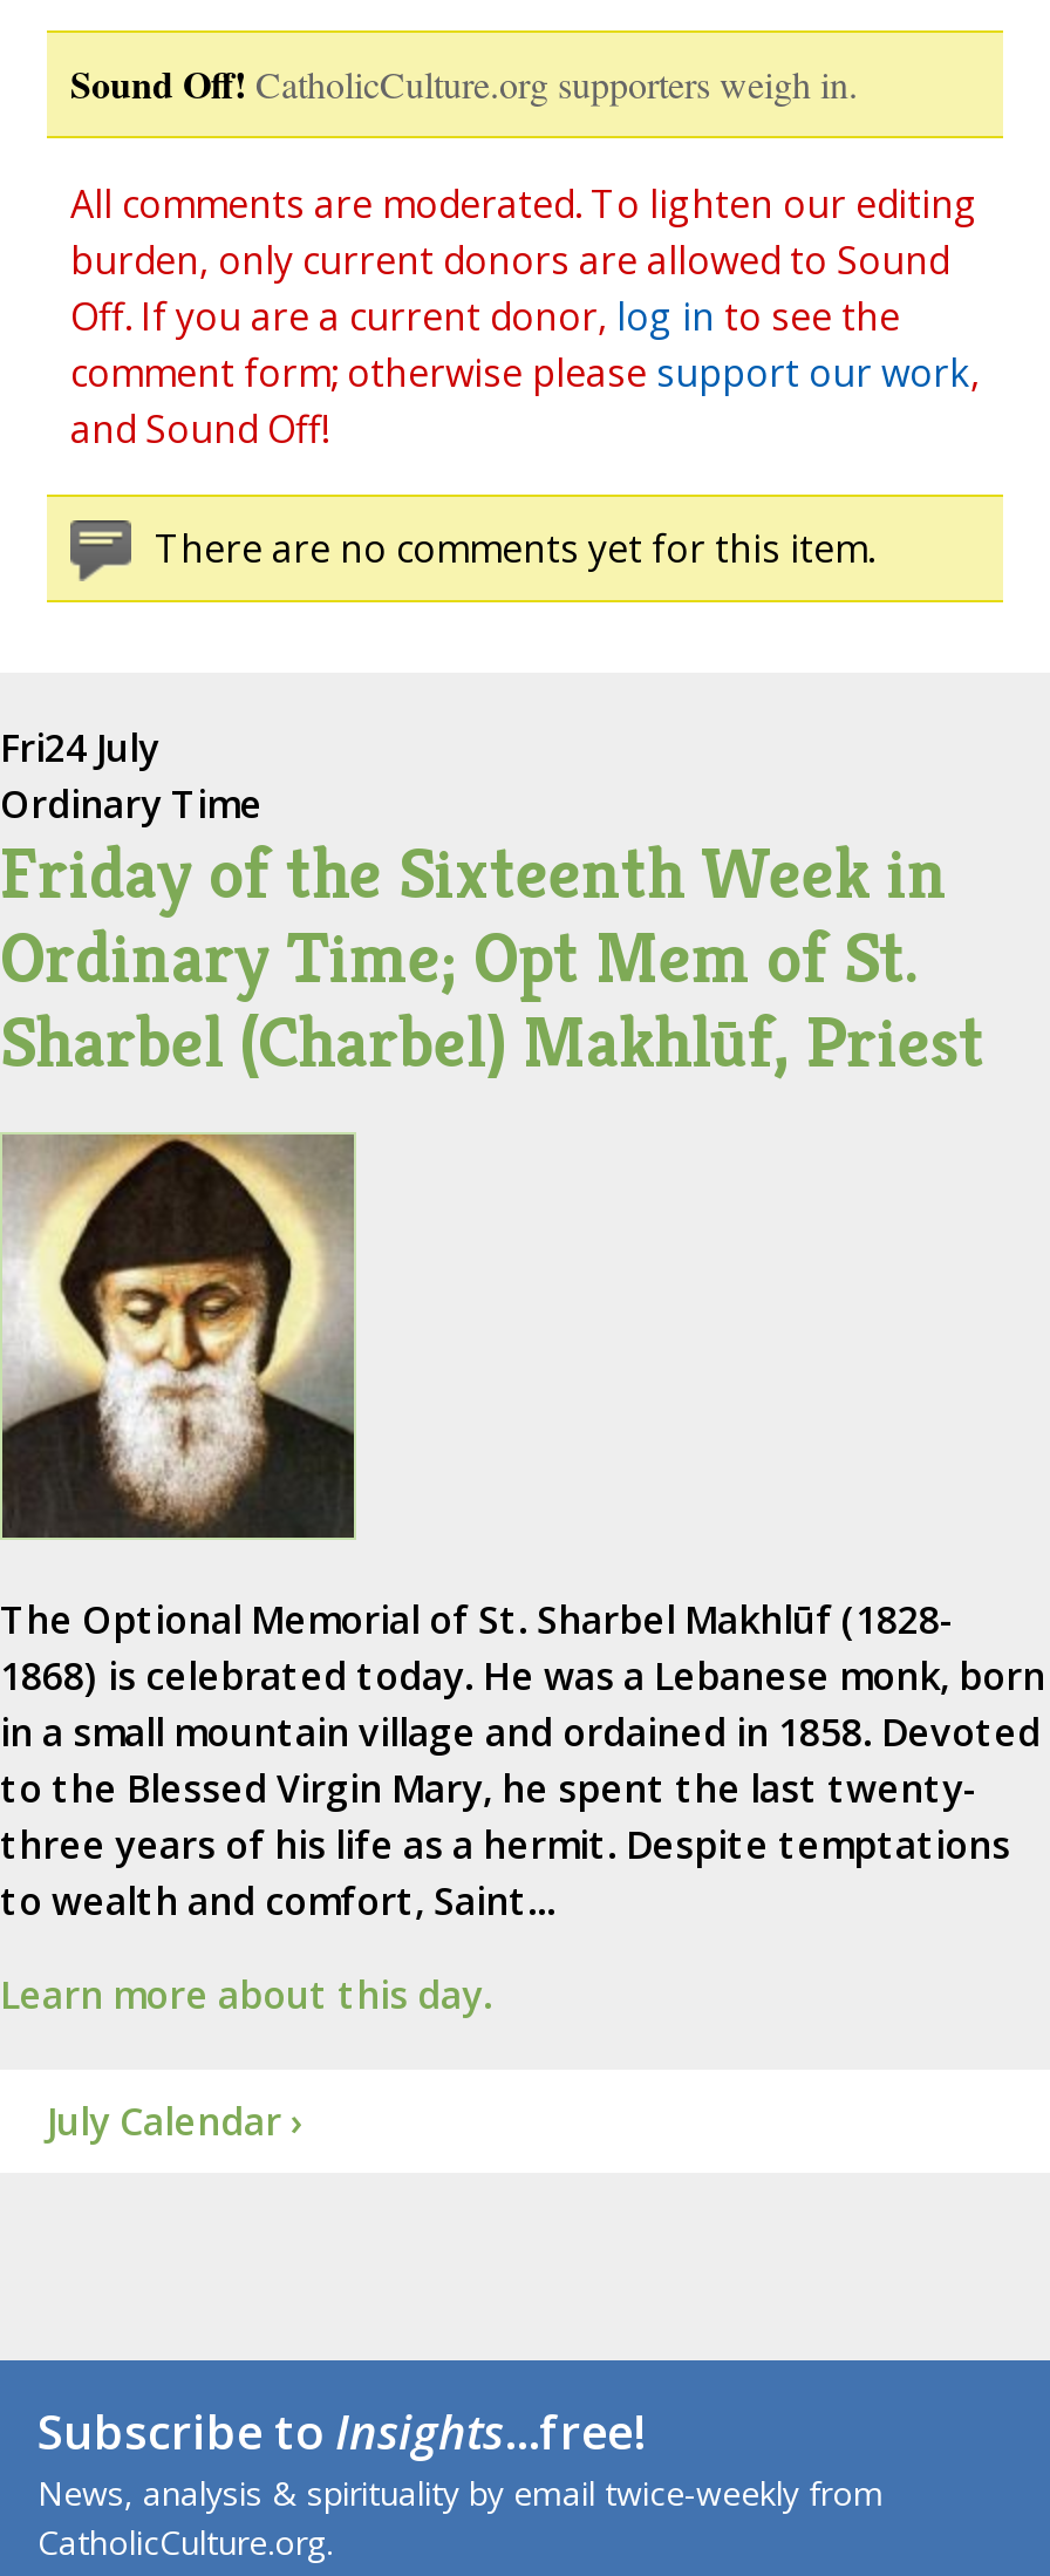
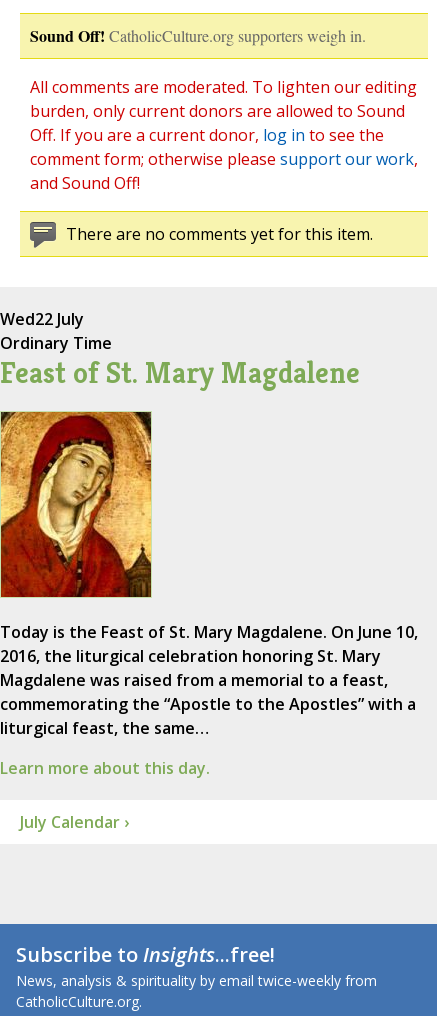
[0,722,159,774] Fri24 July -> [0,308,84,330] Wed22 July
[0,830,984,1088] Friday of the Sixteenth Week in | Ordinary Time; Opt Mem of St. | Sharbel (Charbel) Makhlūf, Priest -> [0,354,360,392] Feast of St. Mary Magdalene
[7,1132,356,1439] [image] -> [3,472,152,590] [image]
[0,1594,1045,1927] The Optional Memorial of St. Sharbel Makhlūf (1828- | 1868) is celebrated today. He was a Lebanese monk, born | in a small mountain village and ordained in 1858. Devoted | to the Blessed Virgin Mary, he spent the last twenty- | three years of his life as a hermit. Despite temptations | to wealth and comfort, Saint… -> [0,621,418,739] Today is the Feast of St. Mary Magdalene. On June 10, | 2016, the liturgical celebration honoring St. Mary | Magdalene was raised from a memorial to a feast, | commemorating the “Apostle to the Apostles” with a | liturgical feast, the same…

